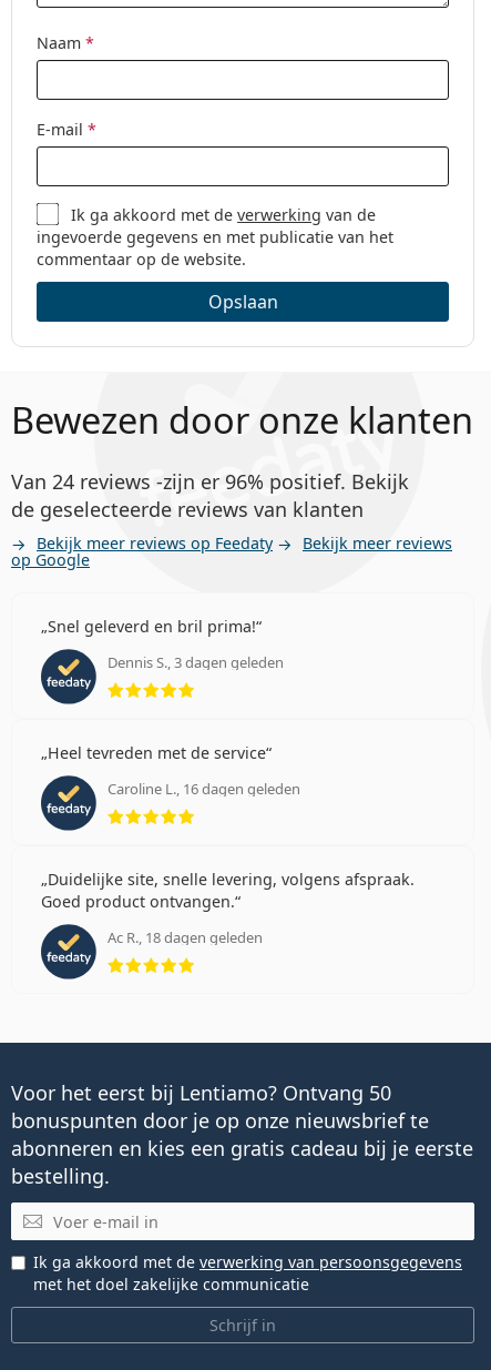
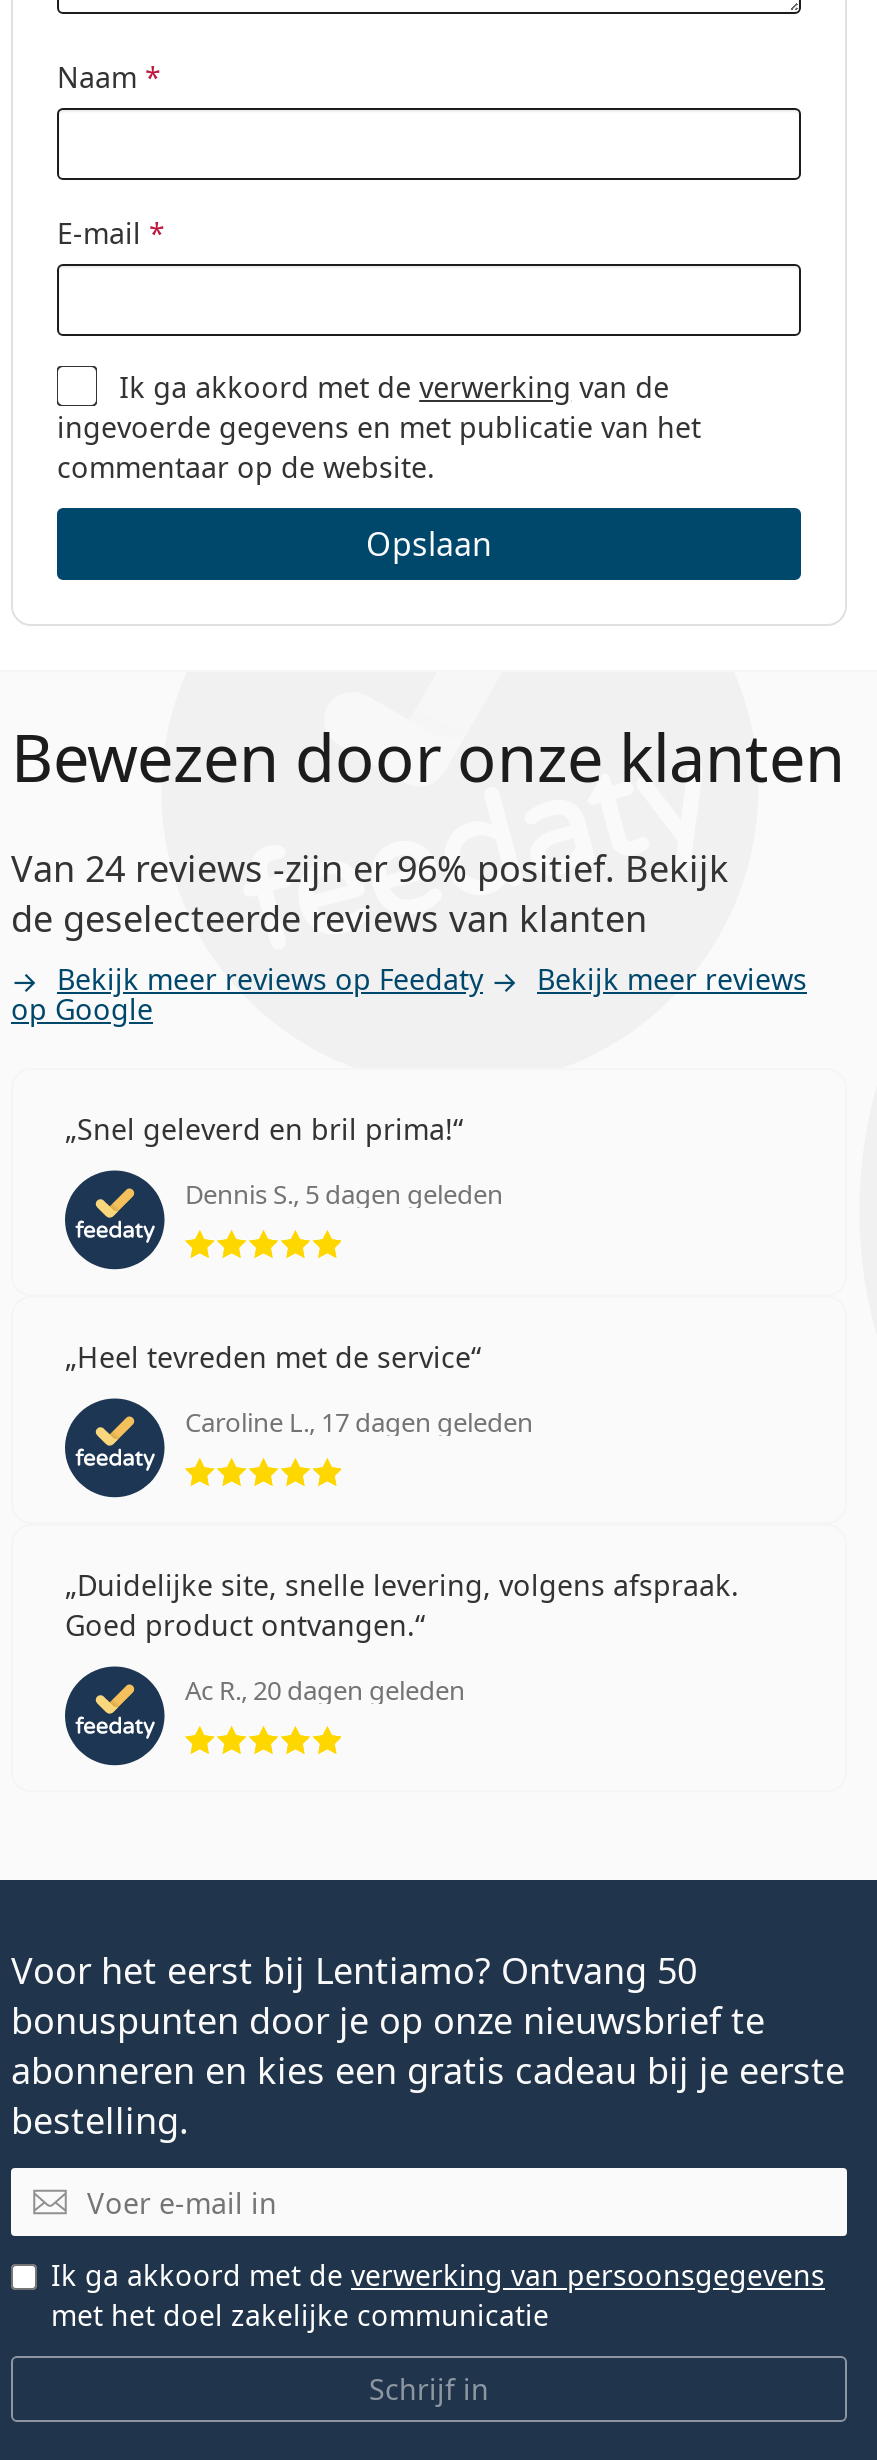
[108,652,284,672] Dennis S., 3 dagen geleden -> [185,1176,503,1212] Dennis S., 5 dagen geleden
[108,779,300,799] Caroline L., 16 dagen geleden -> [185,1404,533,1440] Caroline L., 17 dagen geleden
[108,927,263,947] Ac R., 18 dagen geleden -> [185,1672,465,1708] Ac R., 20 dagen geleden

